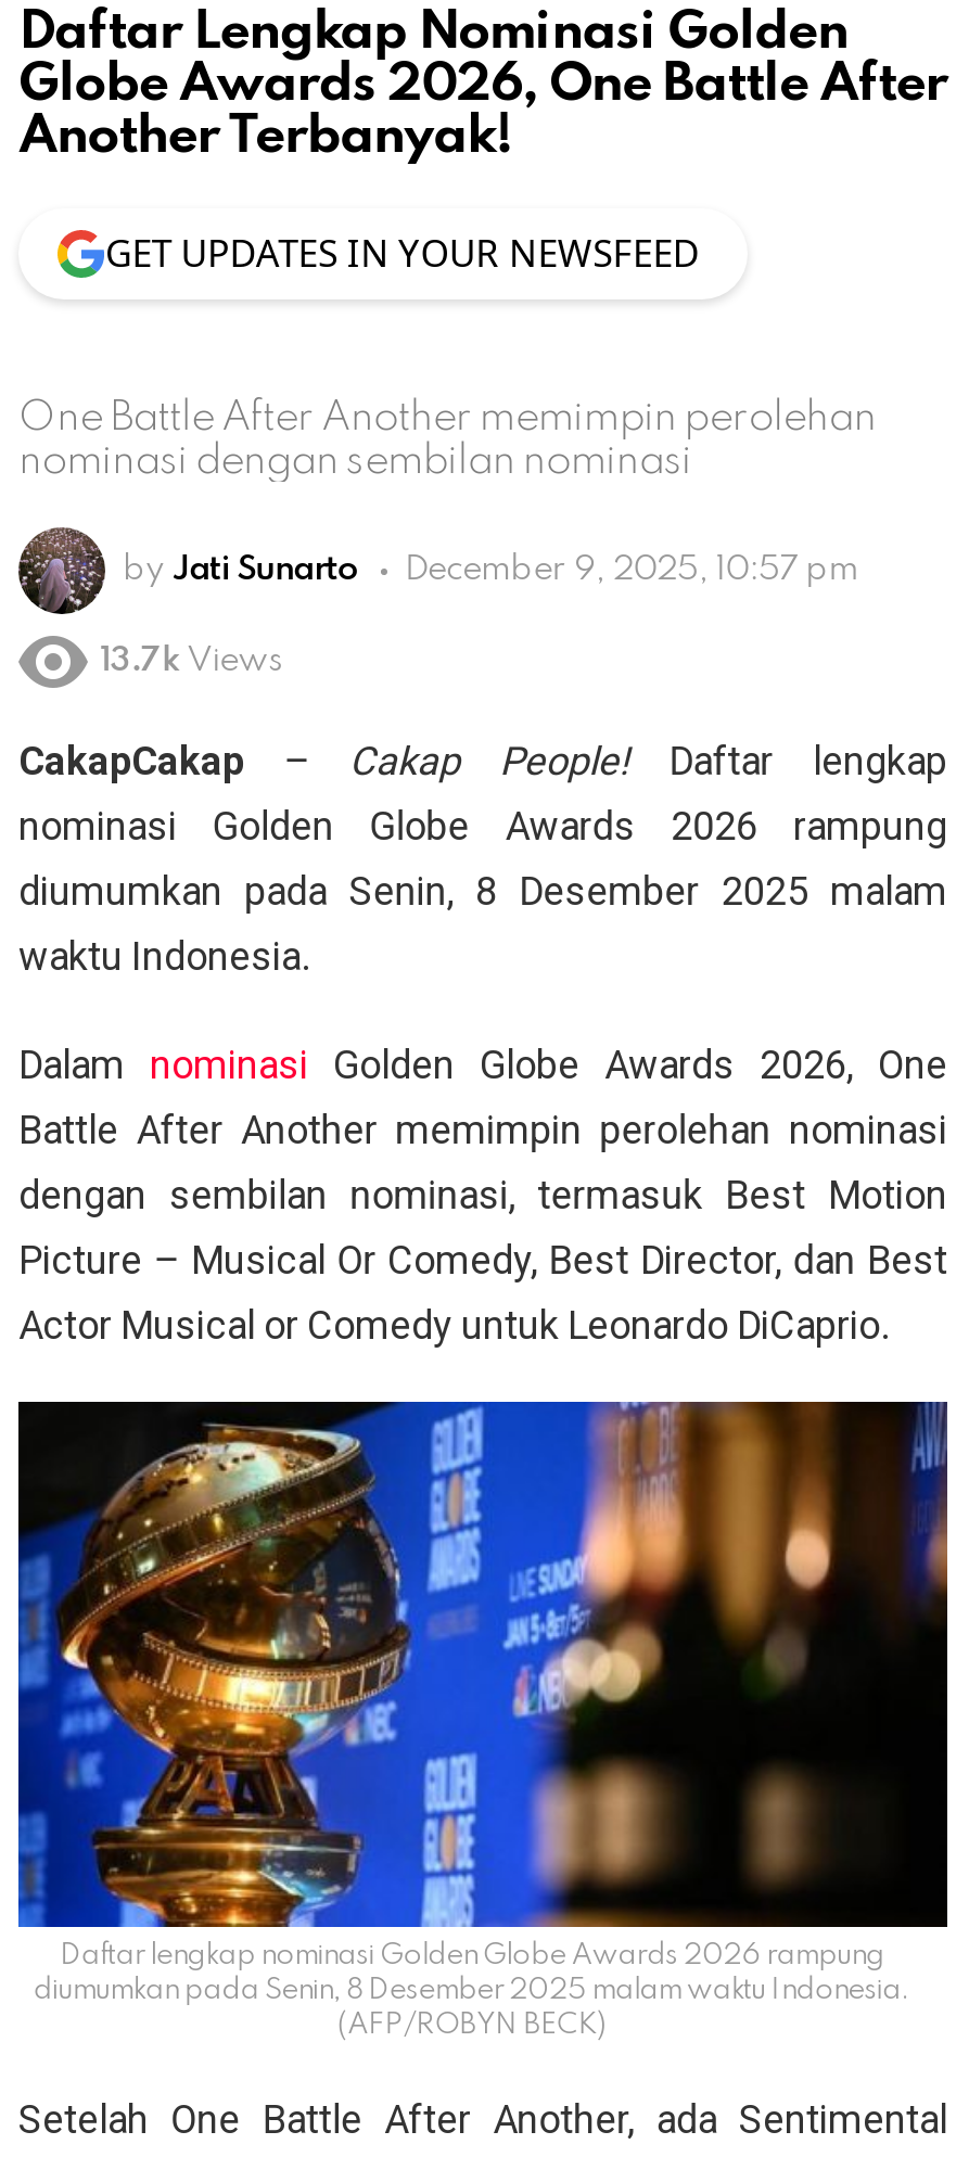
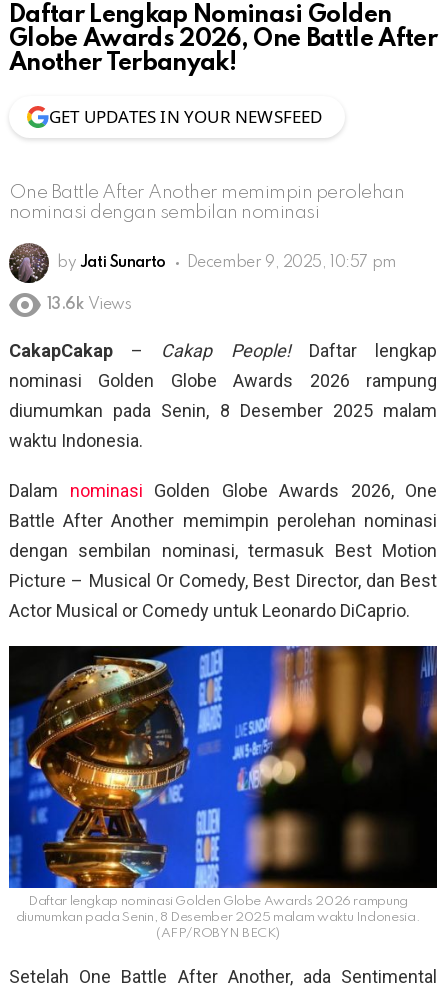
[100,644,282,679] 13.7k Views -> [47,297,131,313] 13.6k Views

